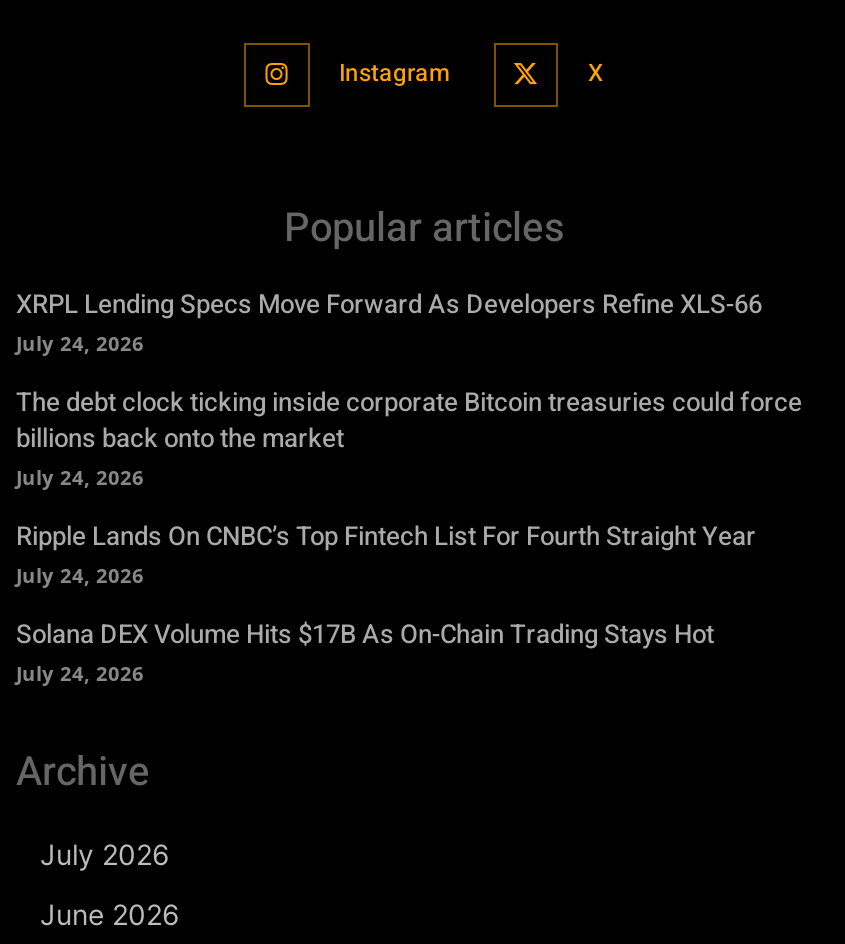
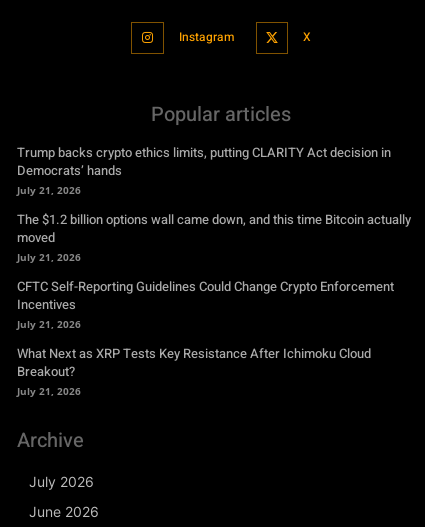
[16,285,762,357] XRPL Lending Specs Move Forward As Developers Refine XLS-66 | July 24, 2026 -> [17,143,391,197] Trump backs crypto ethics limits, putting CLARITY Act decision in | Democrats’ hands | July 21, 2026
[16,383,802,491] The debt clock ticking inside corporate Bitcoin treasuries could force | billions back onto the market | July 24, 2026 -> [17,210,411,264] The $1.2 billion options wall came down, and this time Bitcoin actually | moved | July 21, 2026
[16,517,756,589] Ripple Lands On CNBC’s Top Fintech List For Fourth Straight Year | July 24, 2026 -> [17,277,394,331] CFTC Self-Reporting Guidelines Could Change Crypto Enforcement | Incentives | July 21, 2026
[16,615,714,687] Solana DEX Volume Hits $17B As On-Chain Trading Stays Hot | July 24, 2026 -> [17,344,371,398] What Next as XRP Tests Key Resistance After Ichimoku Cloud | Breakout? | July 21, 2026

